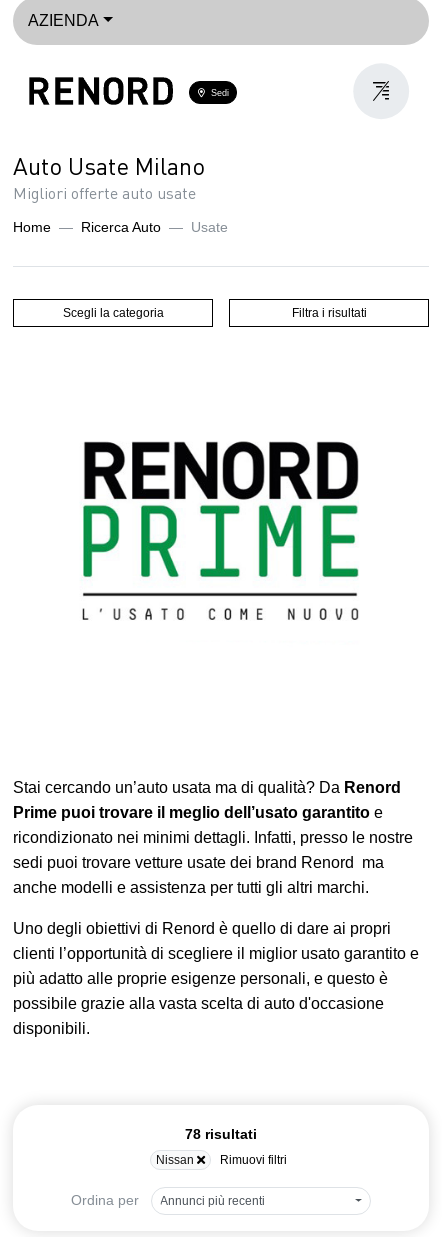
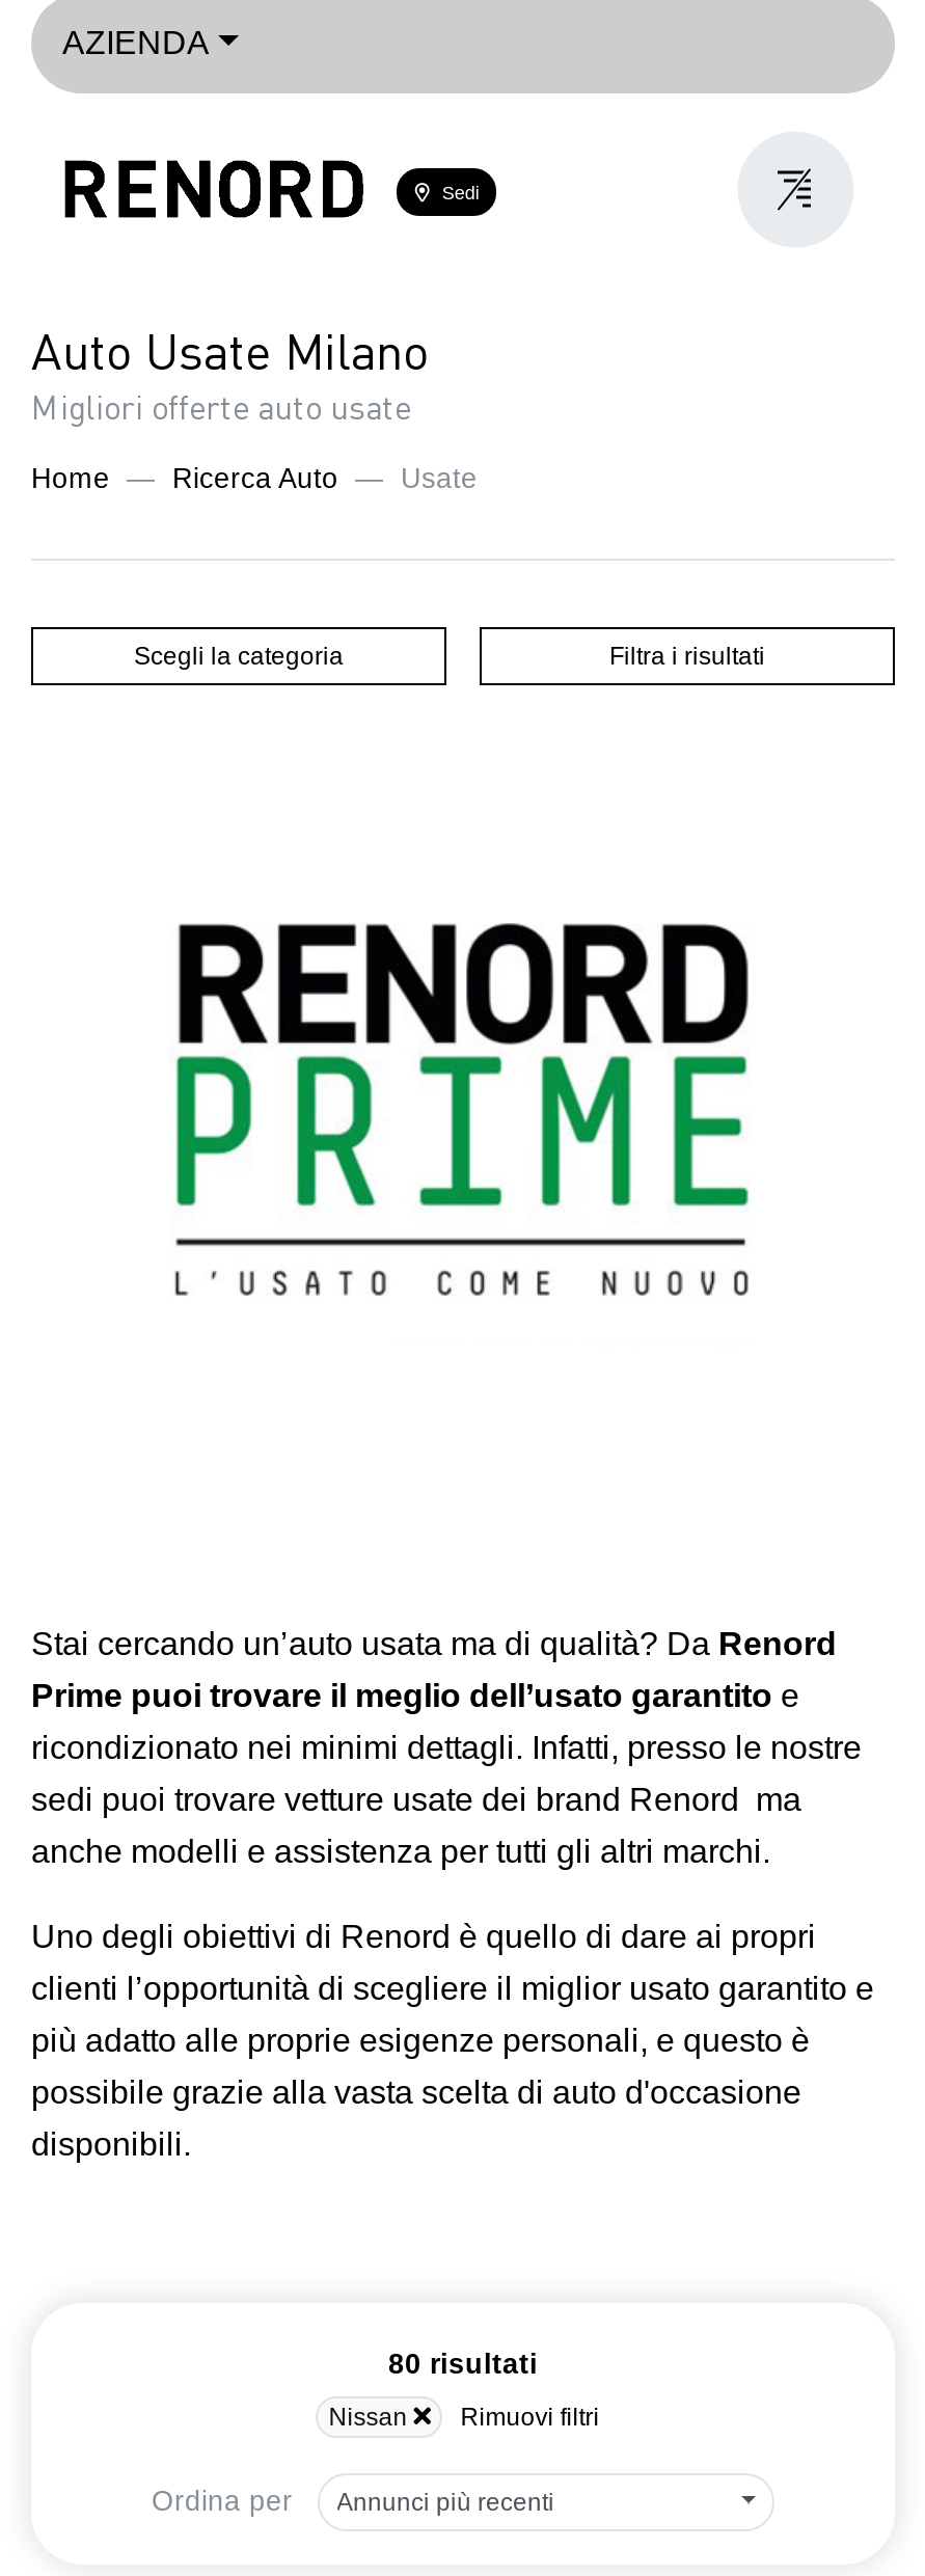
[185,1127,257,1142] 78 risultati -> [388,2348,538,2379] 80 risultati

